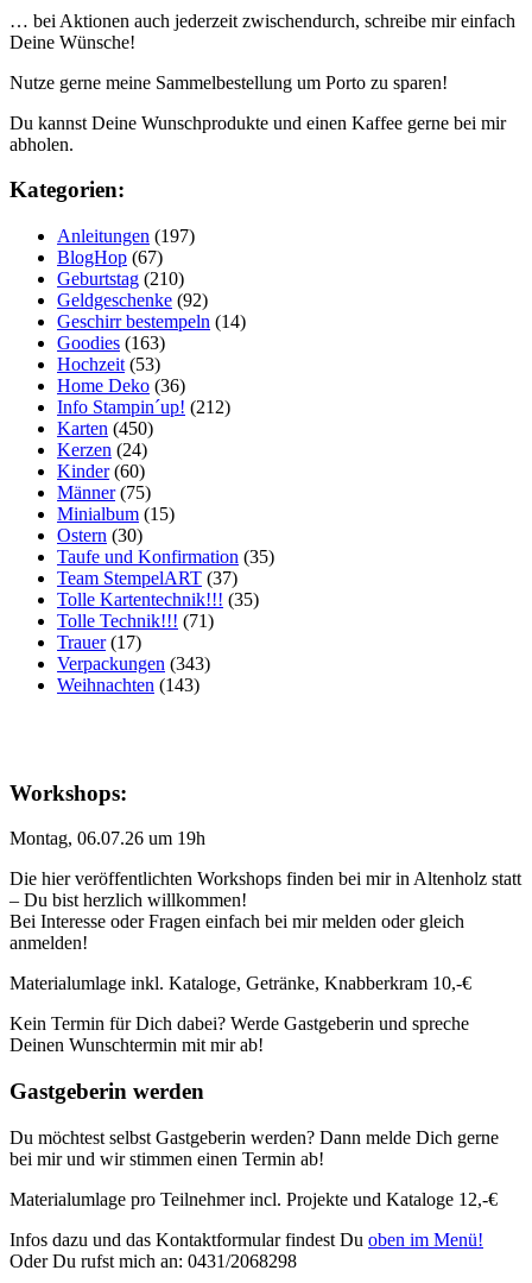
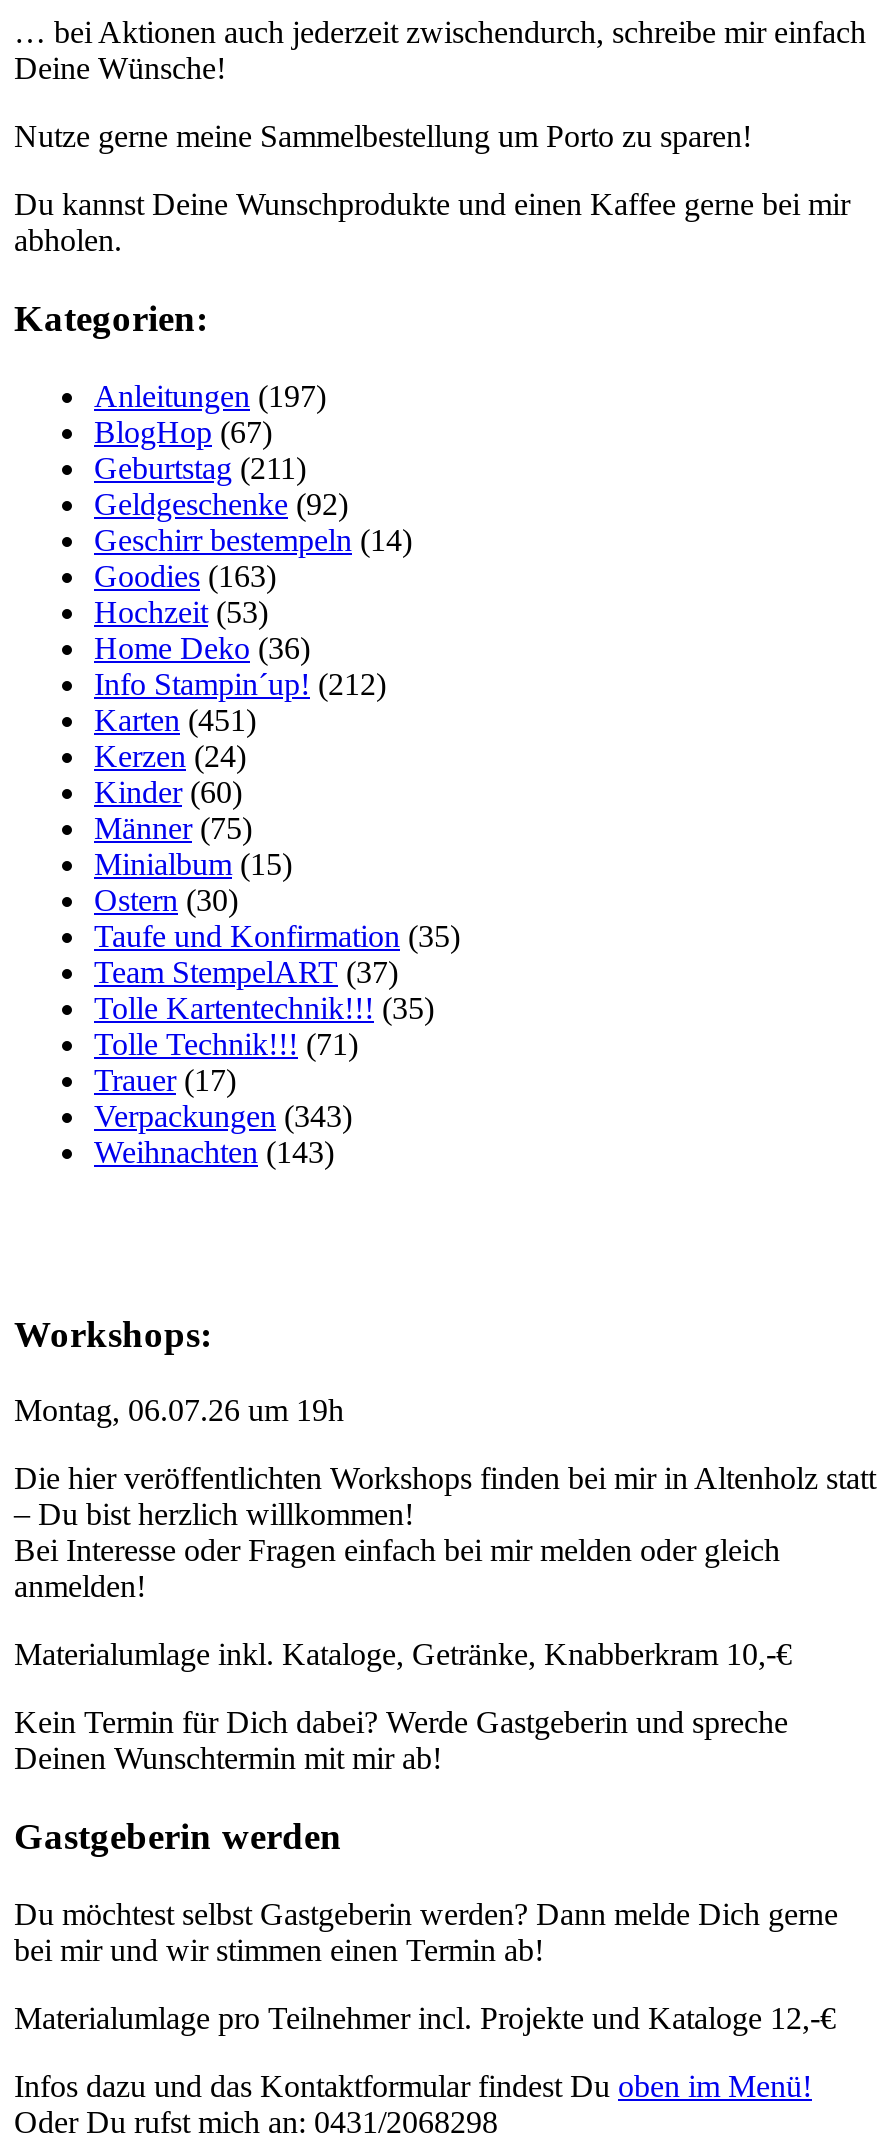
[57,268,184,289] Geburtstag (210) -> [94,451,306,485] Geburtstag (211)
[57,418,153,438] Karten (450) -> [94,703,256,737] Karten (451)

